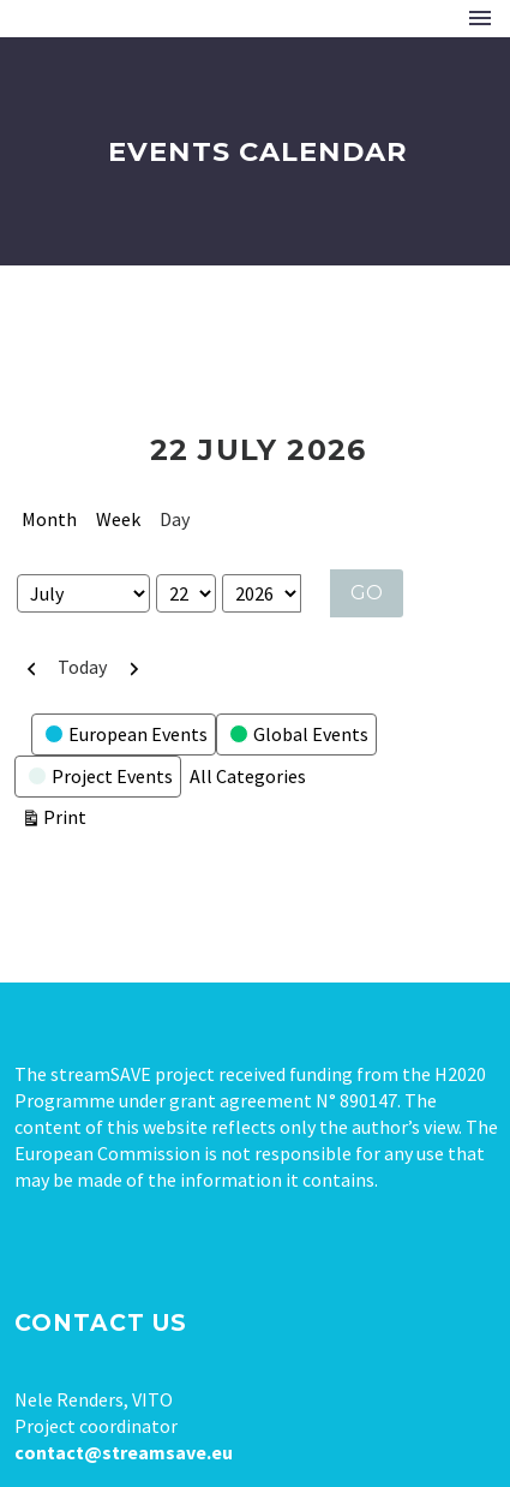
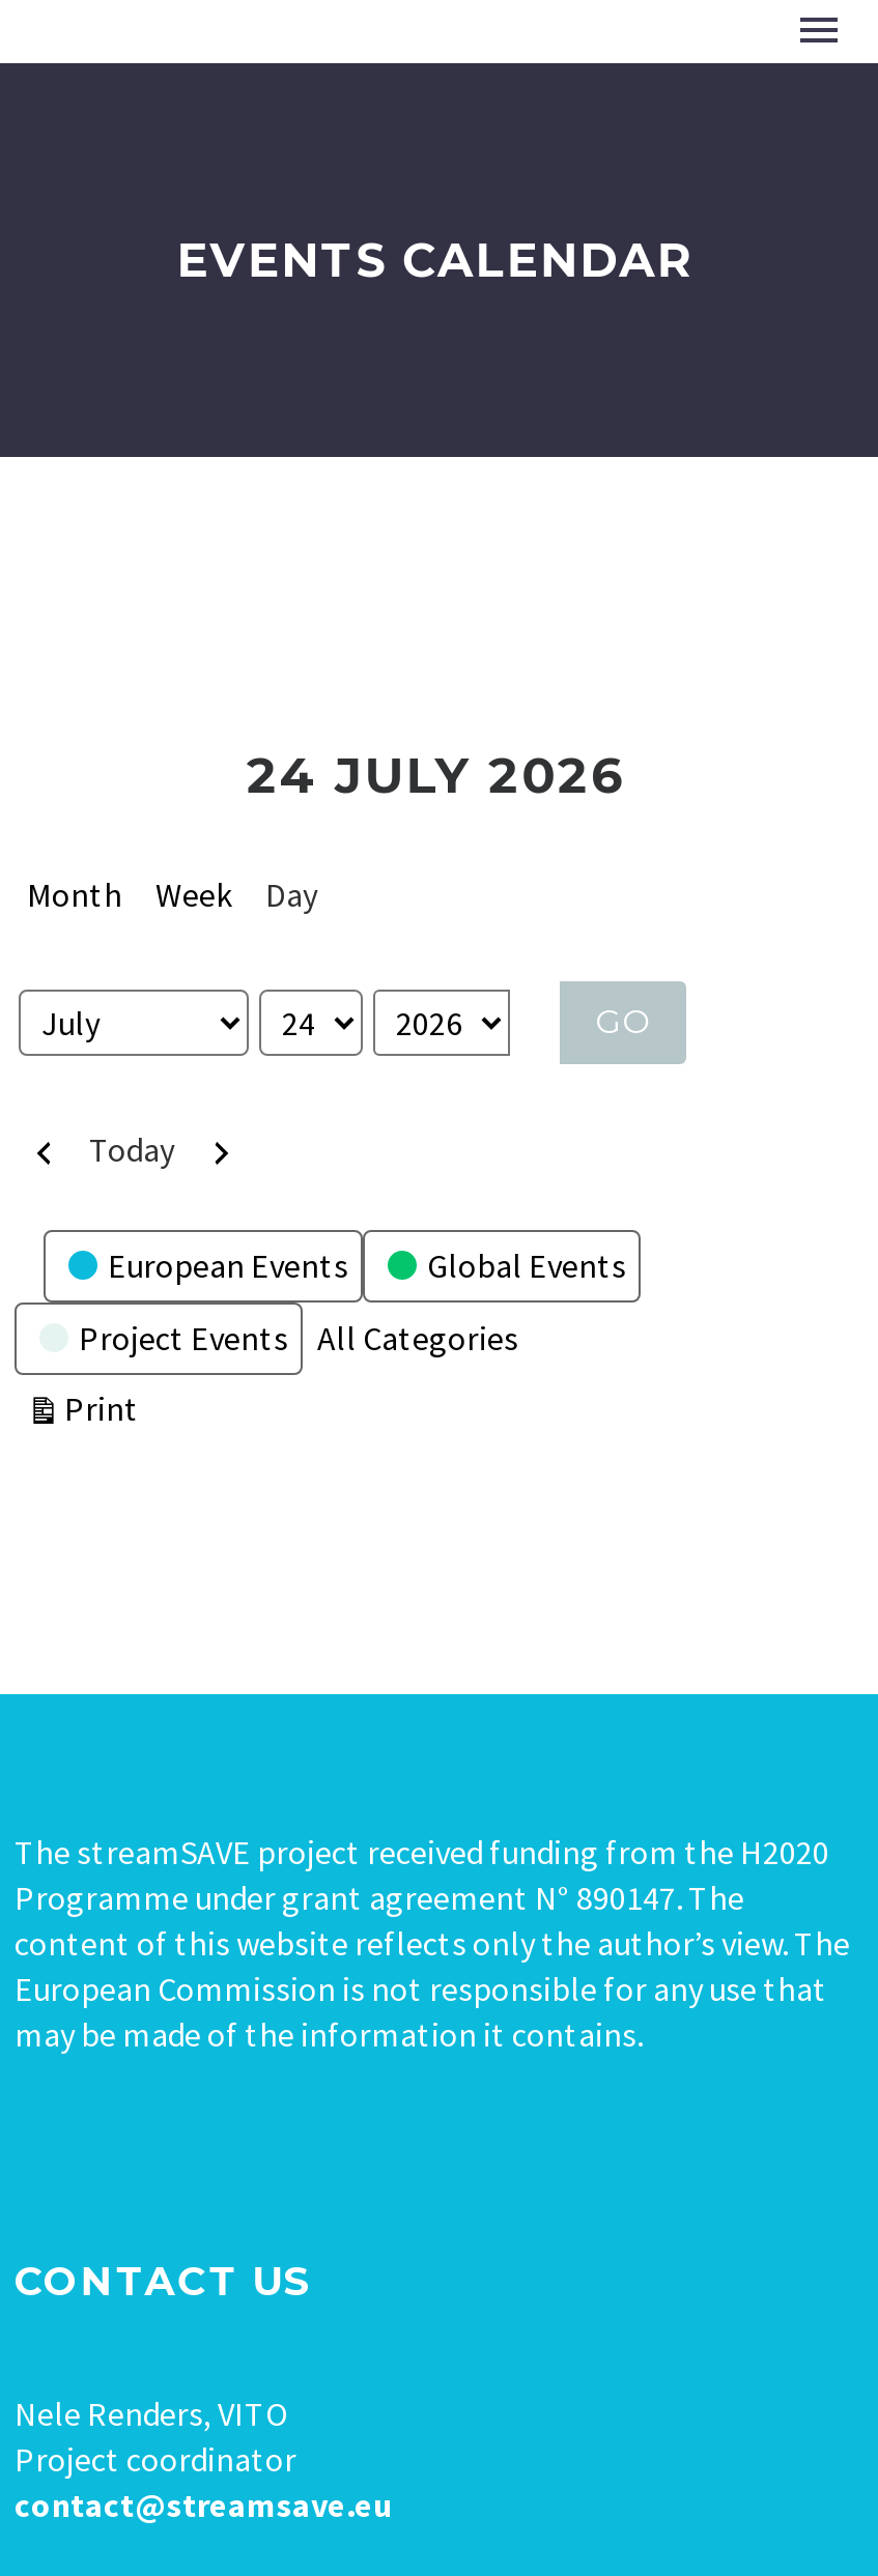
[150,432,366,467] 22 JULY 2026 -> [246,745,624,805] 24 JULY 2026

